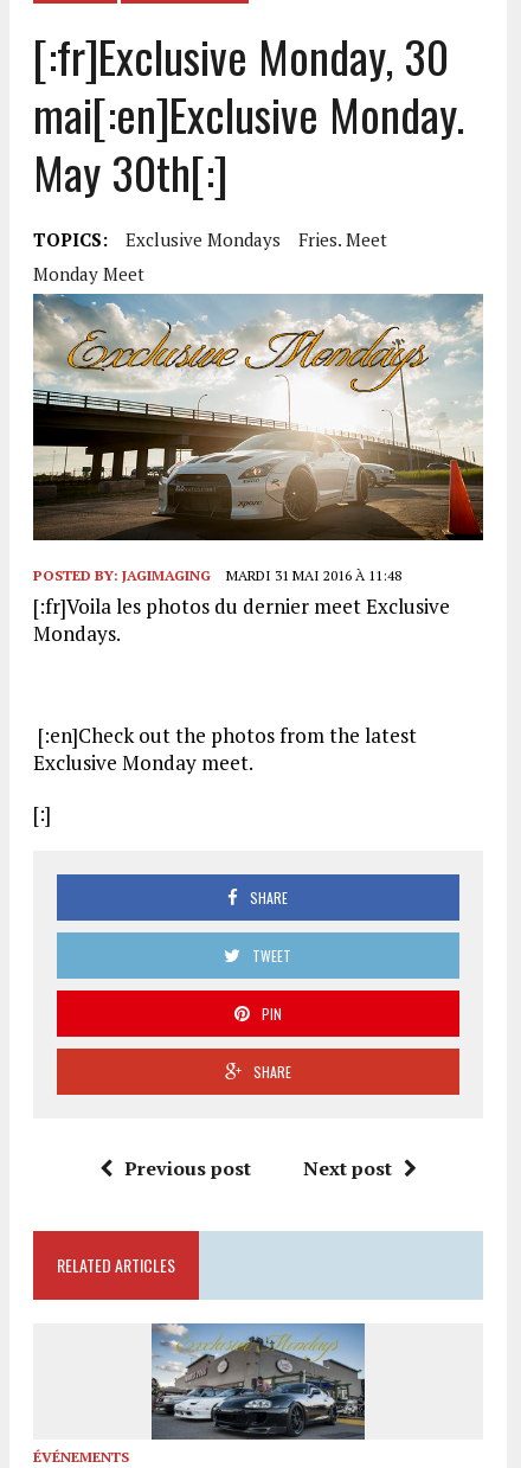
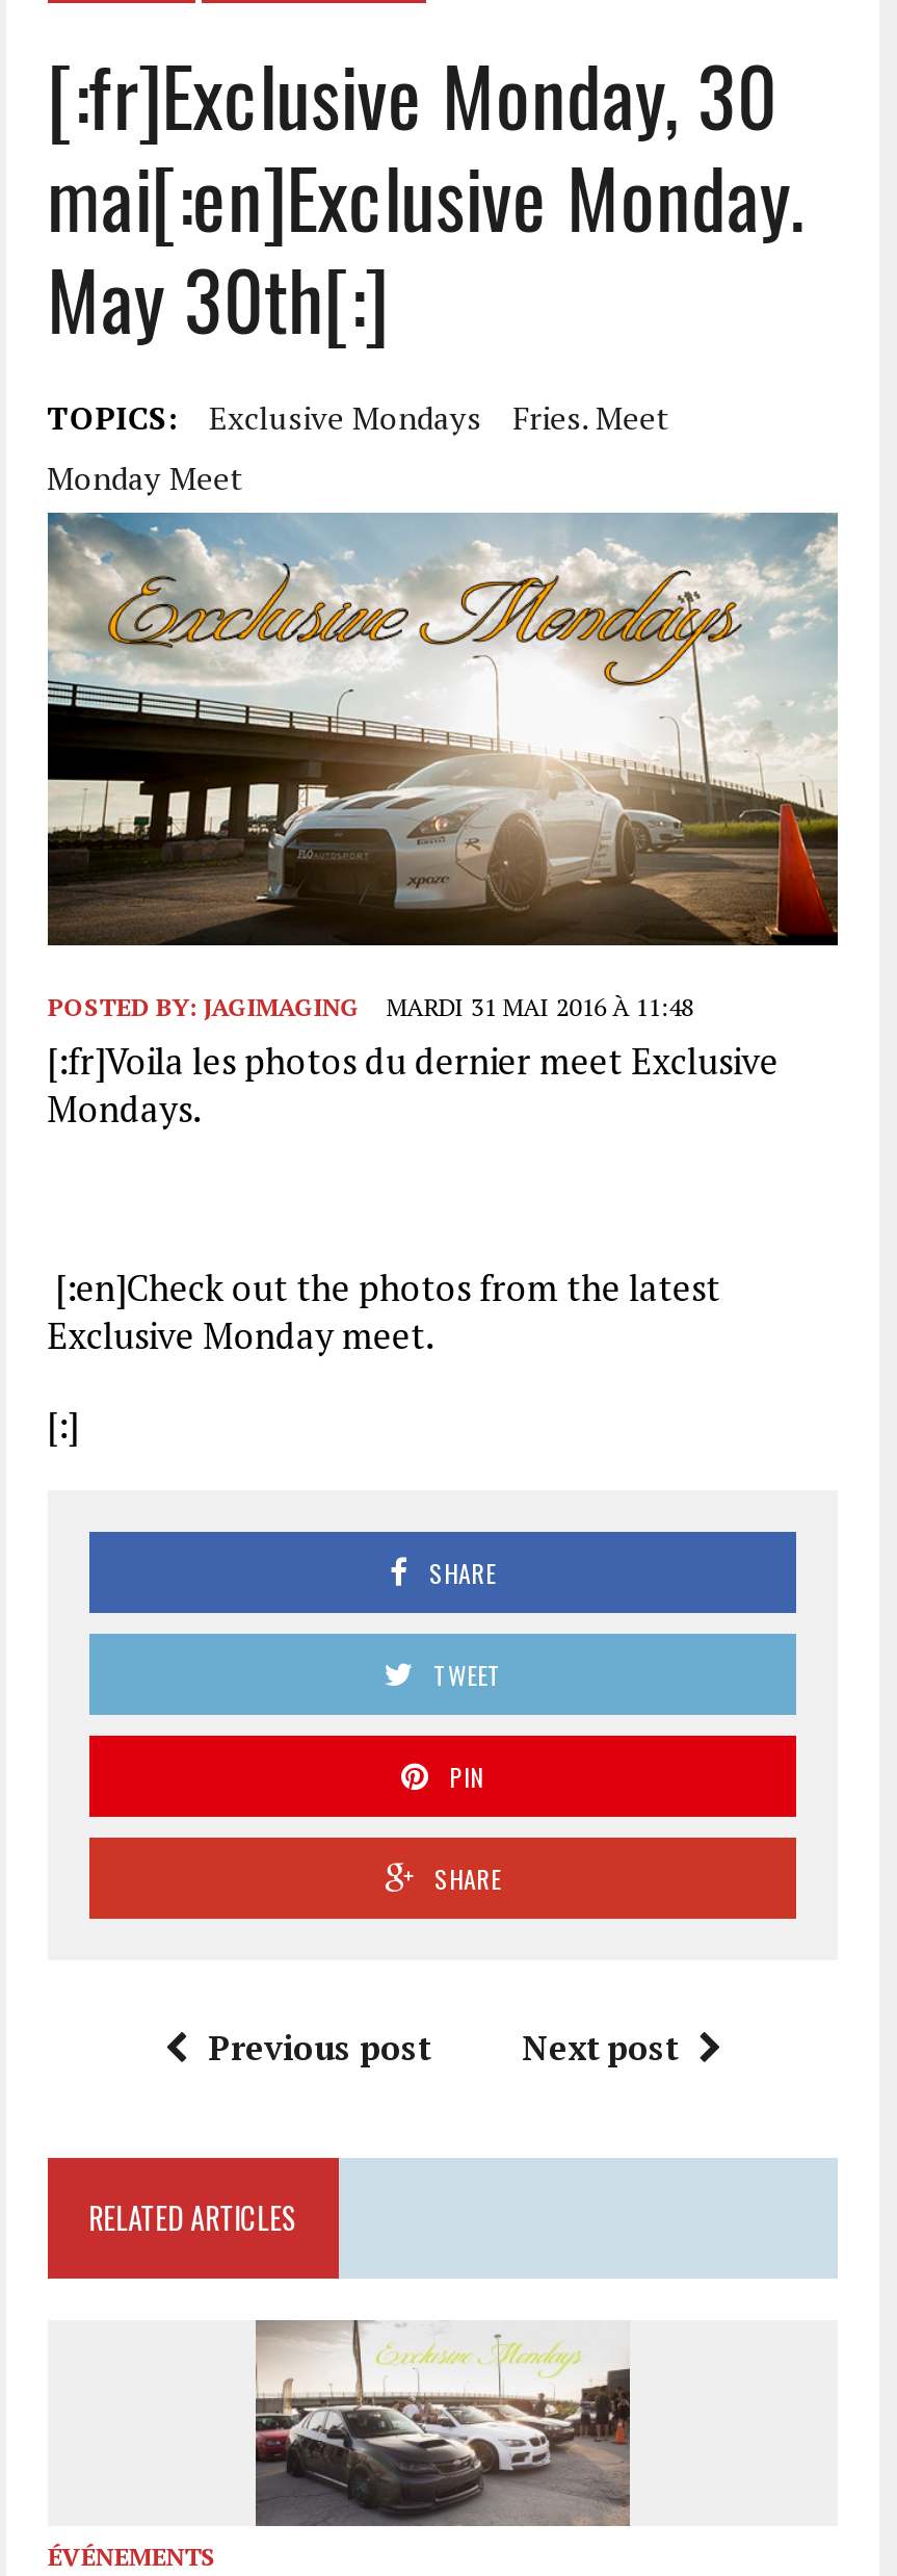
[152,1323,366,1440] [image] -> [256,2320,632,2526] [image]

